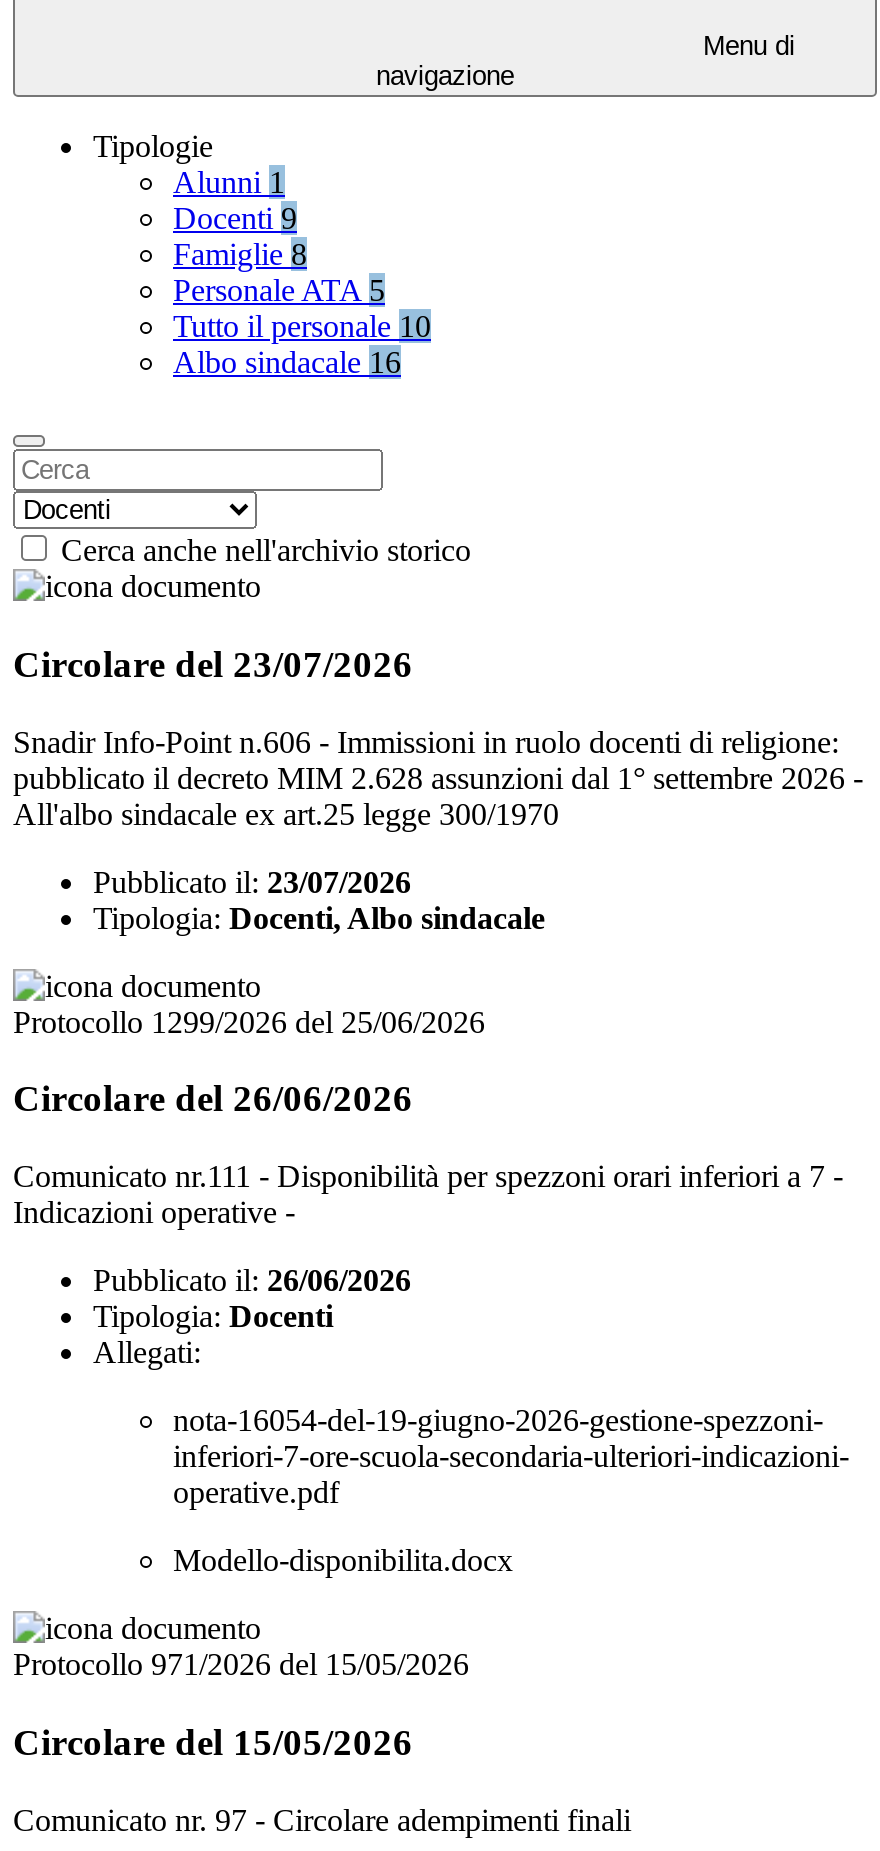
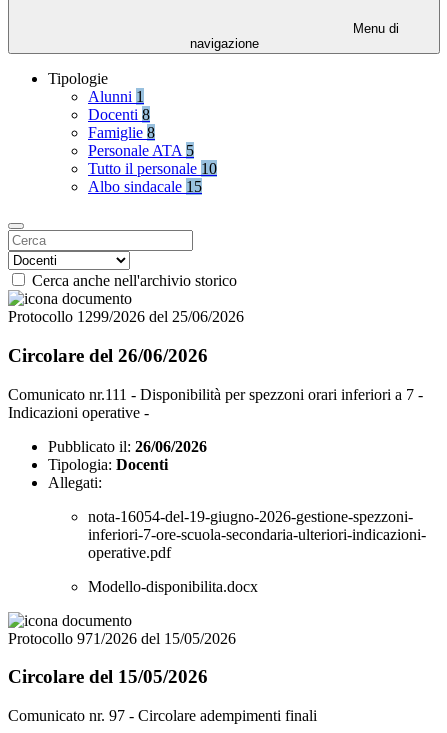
[173,201,297,235] Docenti 9 -> [88,106,150,123] Docenti 8
[173,345,401,379] Albo sindacale 16 -> [88,178,202,195] Albo sindacale 15
[13,643,863,934] Circolare del 23/07/2026 | Snadir Info-Point n.606 - Immissioni in ruolo docenti di religione: | pubblicato il decreto MIM 2.628 assunzioni dal 1° settembre 2026 - | All'albo sindacale ex art.25 legge 300/1970 | Pubblicato il: 23/07/2026 | Tipologia: Docenti, Albo sindacale -> none

